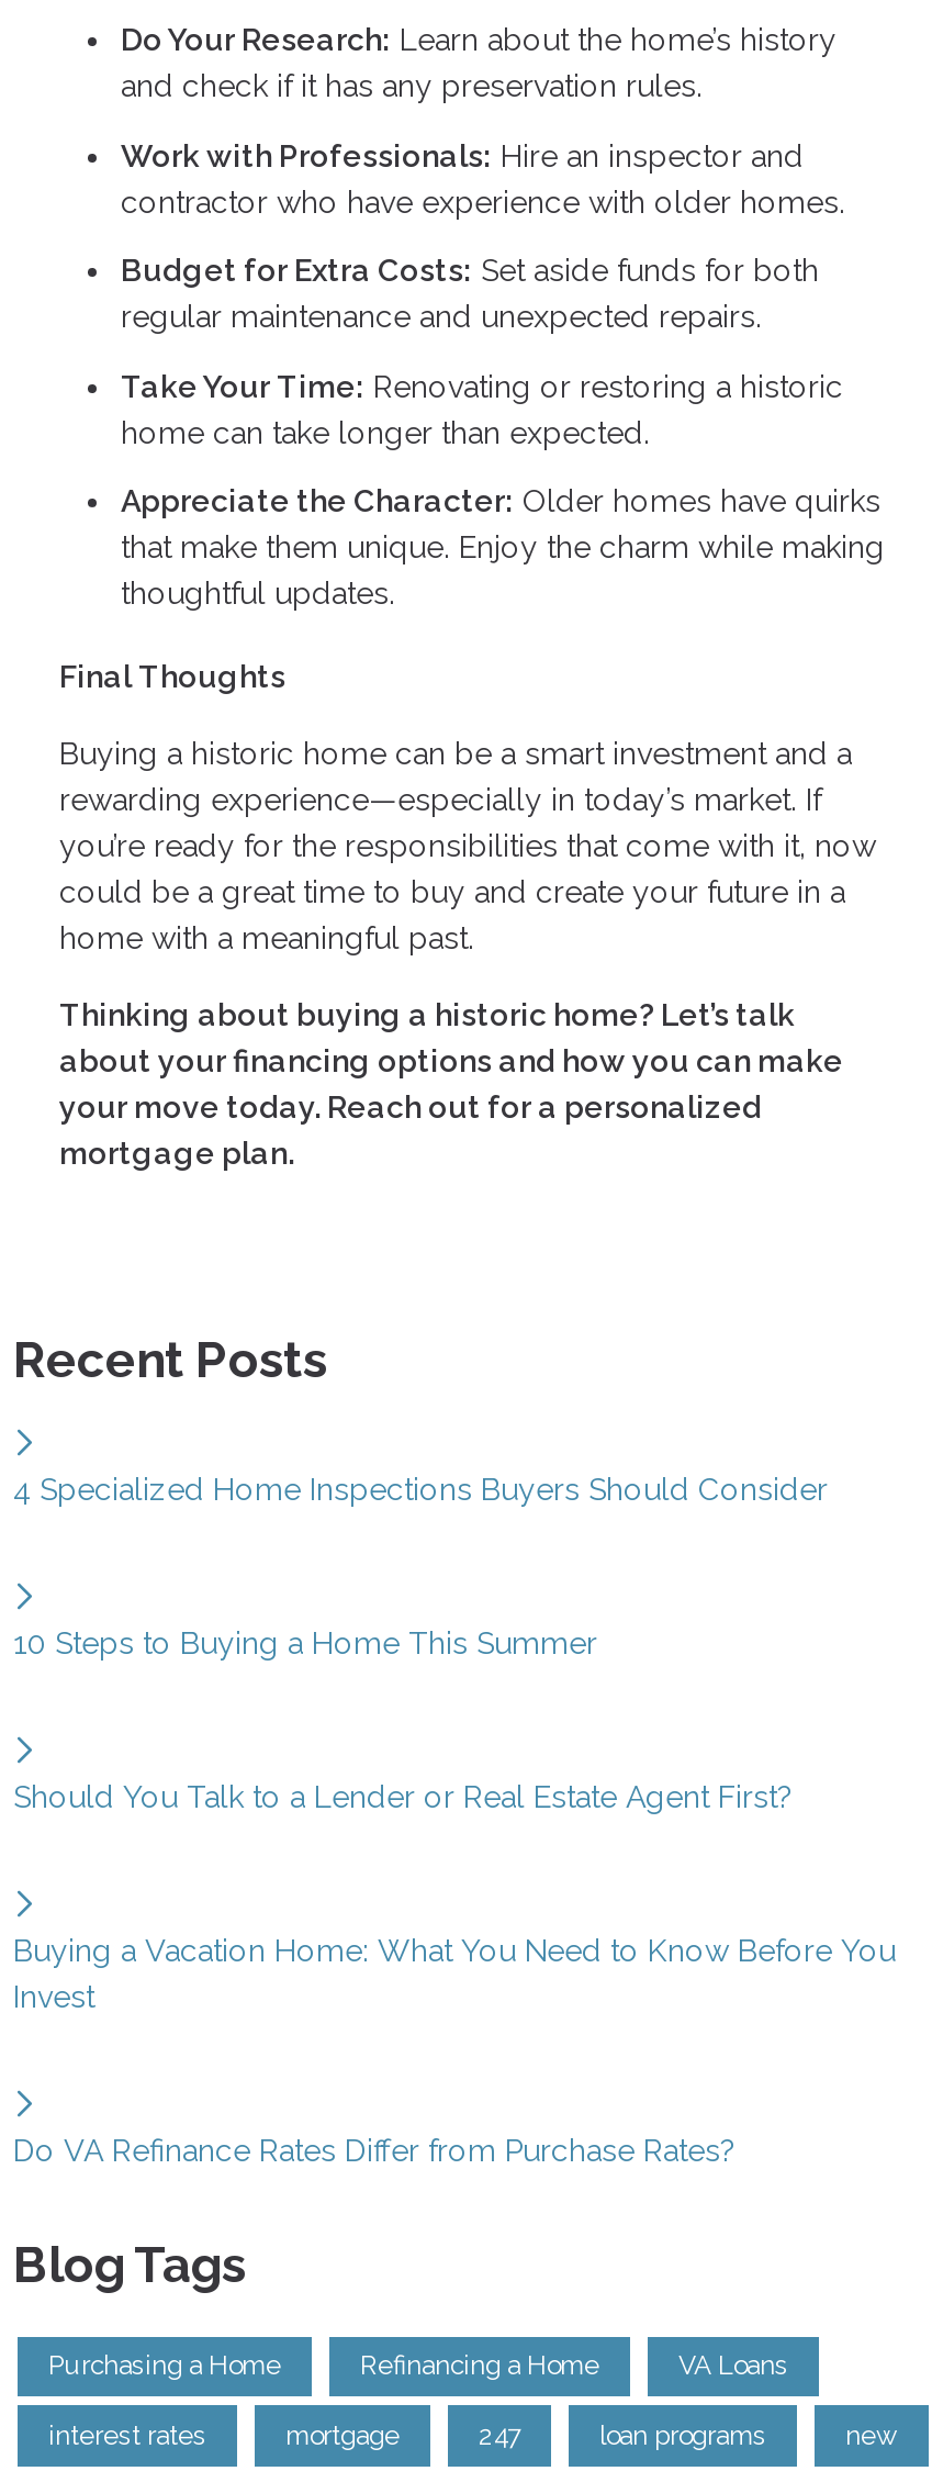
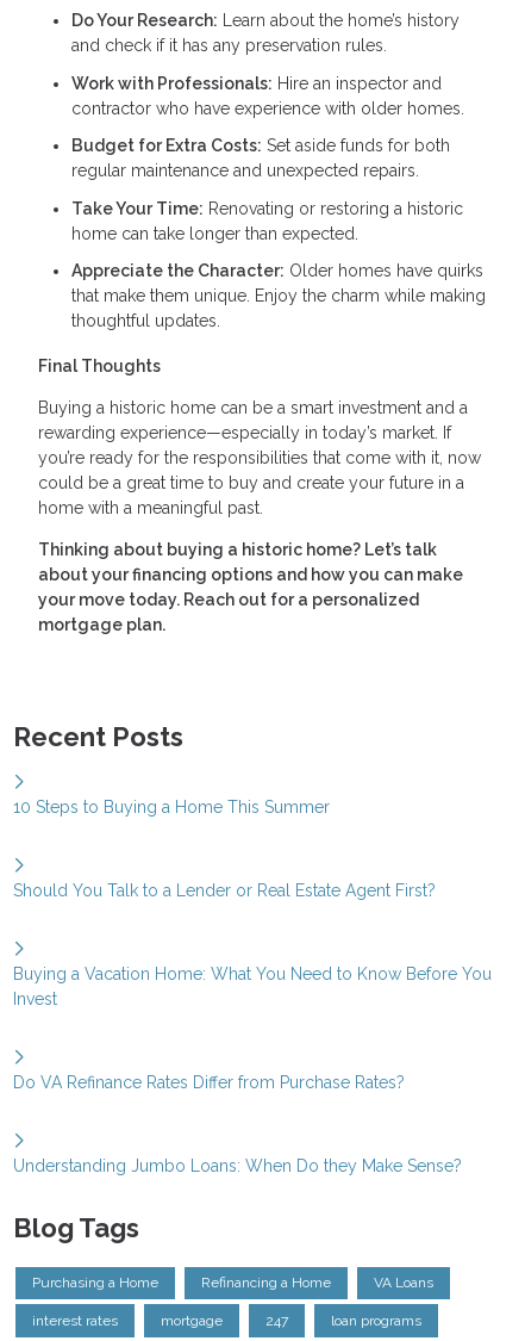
[13,1471,828,1507] 4 Specialized Home Inspections Buyers Should Consider -> none
moved [13,1625,896,2168] -> [13,797,492,1092]: 10 Steps to Buying a Home This Summer | Should You Talk to a Lender or Real Estate Agent First? | Buying a Vacation Home: What You Need to Know Before You | Invest | Do VA Refinance Rates Differ from Purchase Rates?
none -> [13,1156,462,1175] Understanding Jumbo Loans: When Do they Make Sense?
[845,2420,898,2451] new -> none

